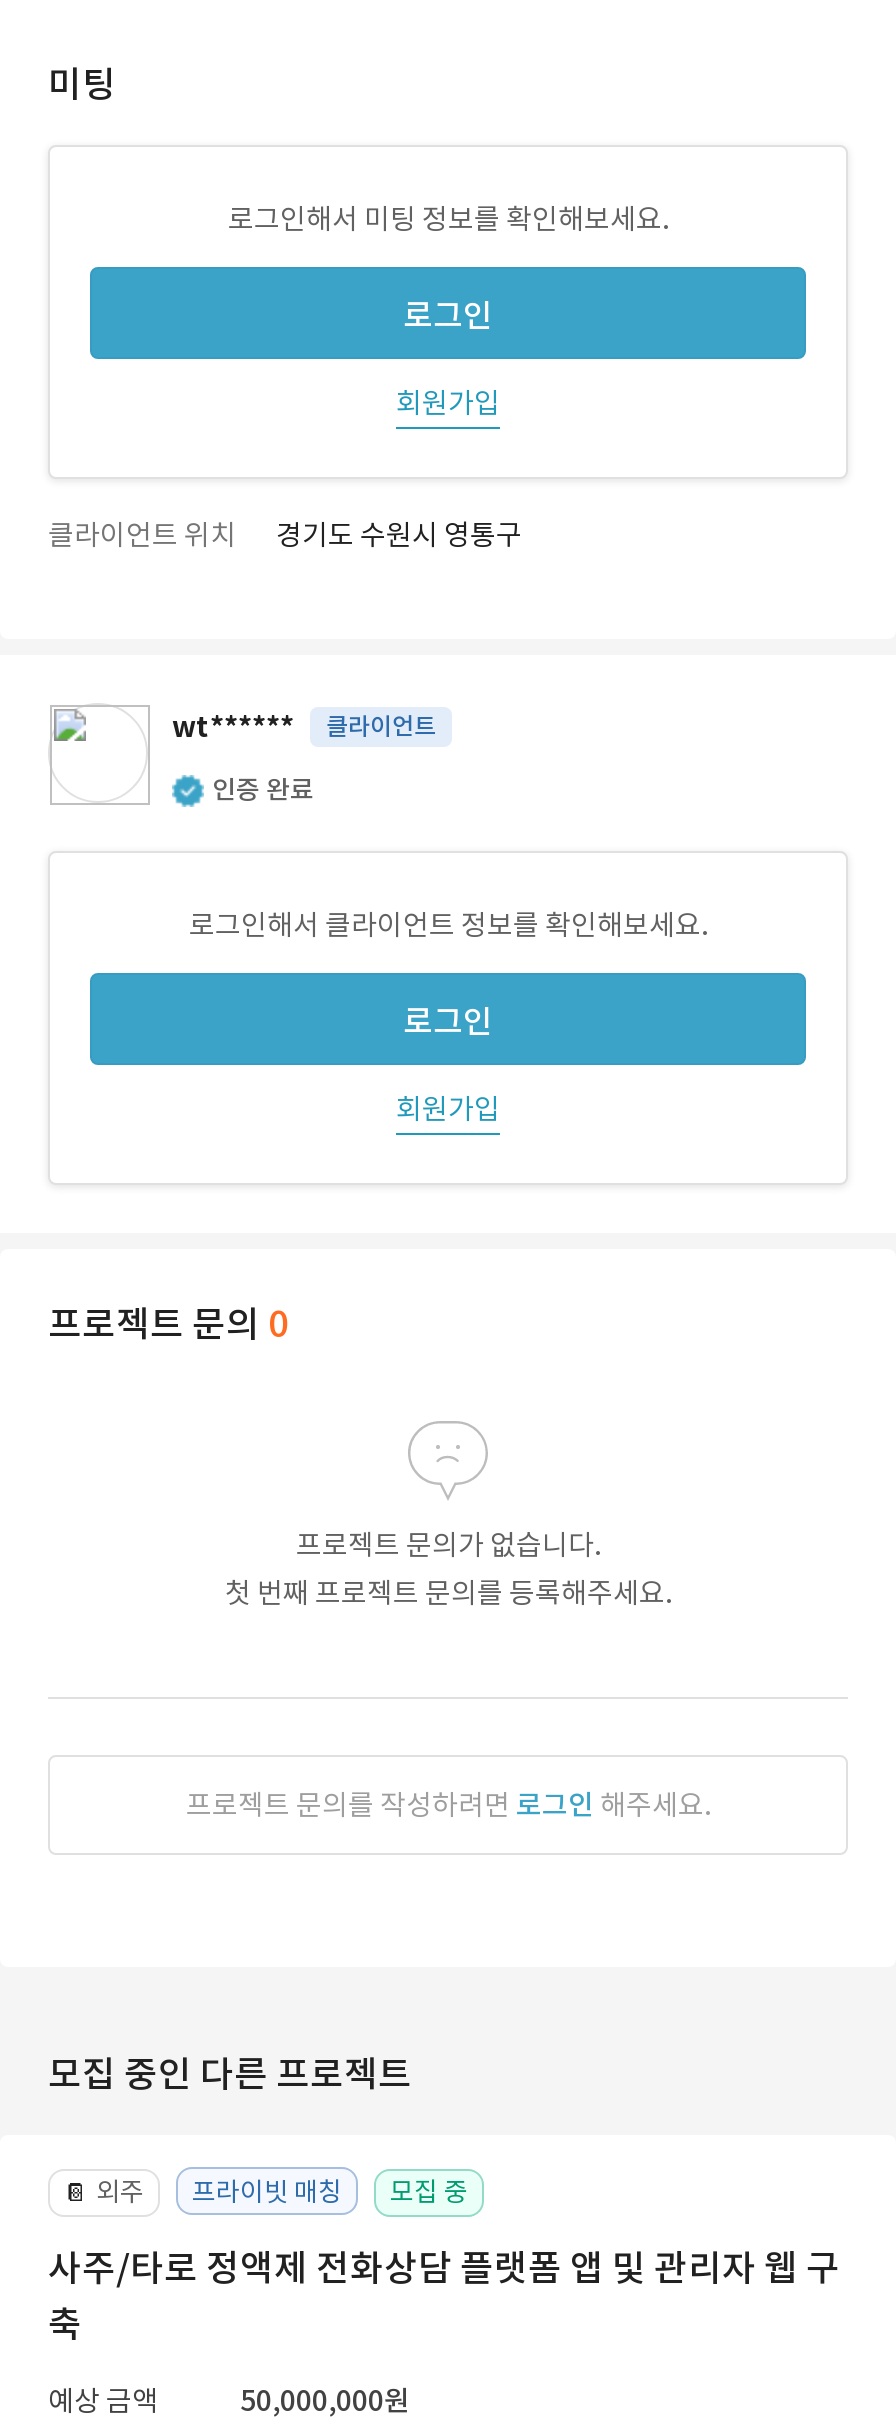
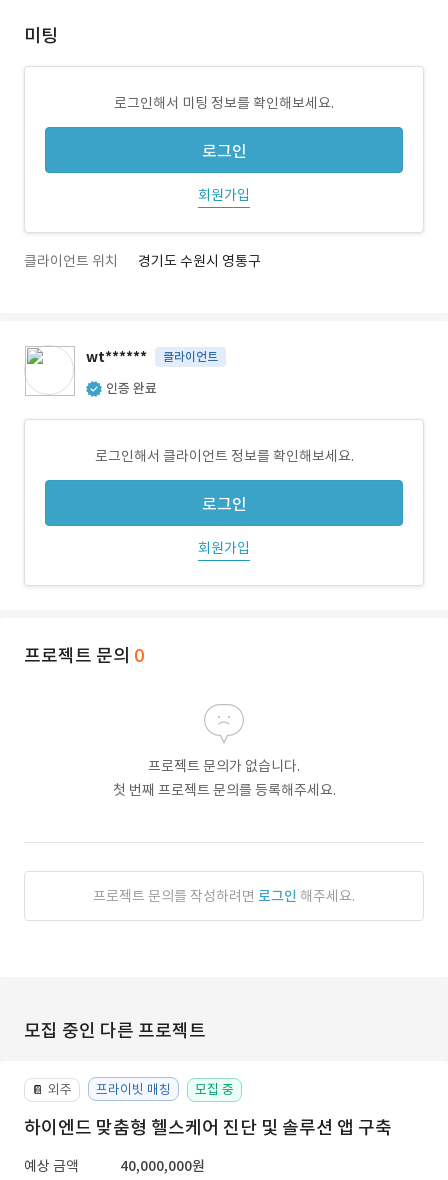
[48,2245,840,2347] 사주/타로 정액제 전화상담 플랫폼 앱 및 관리자 웹 구 | 축 -> [24,1116,392,1139] 하이엔드 맞춤형 헬스케어 진단 및 솔루션 앱 구축
[240,2383,410,2419] 50,000,000원 -> [120,1157,205,1175] 40,000,000원

